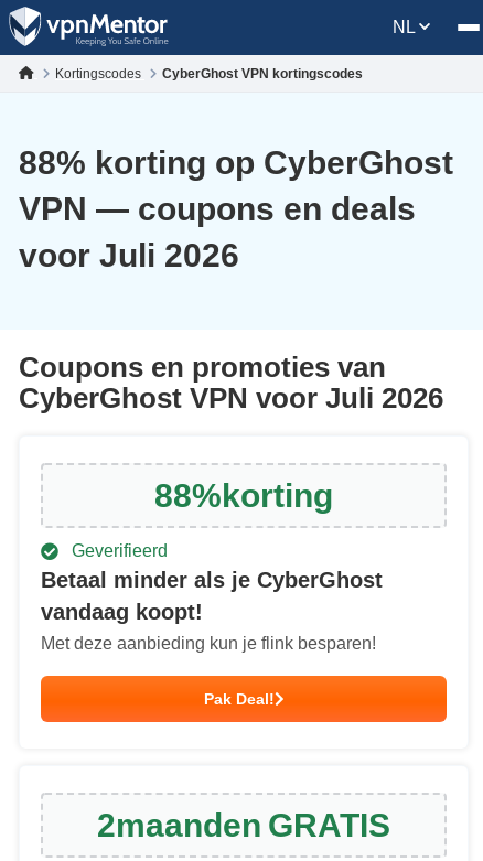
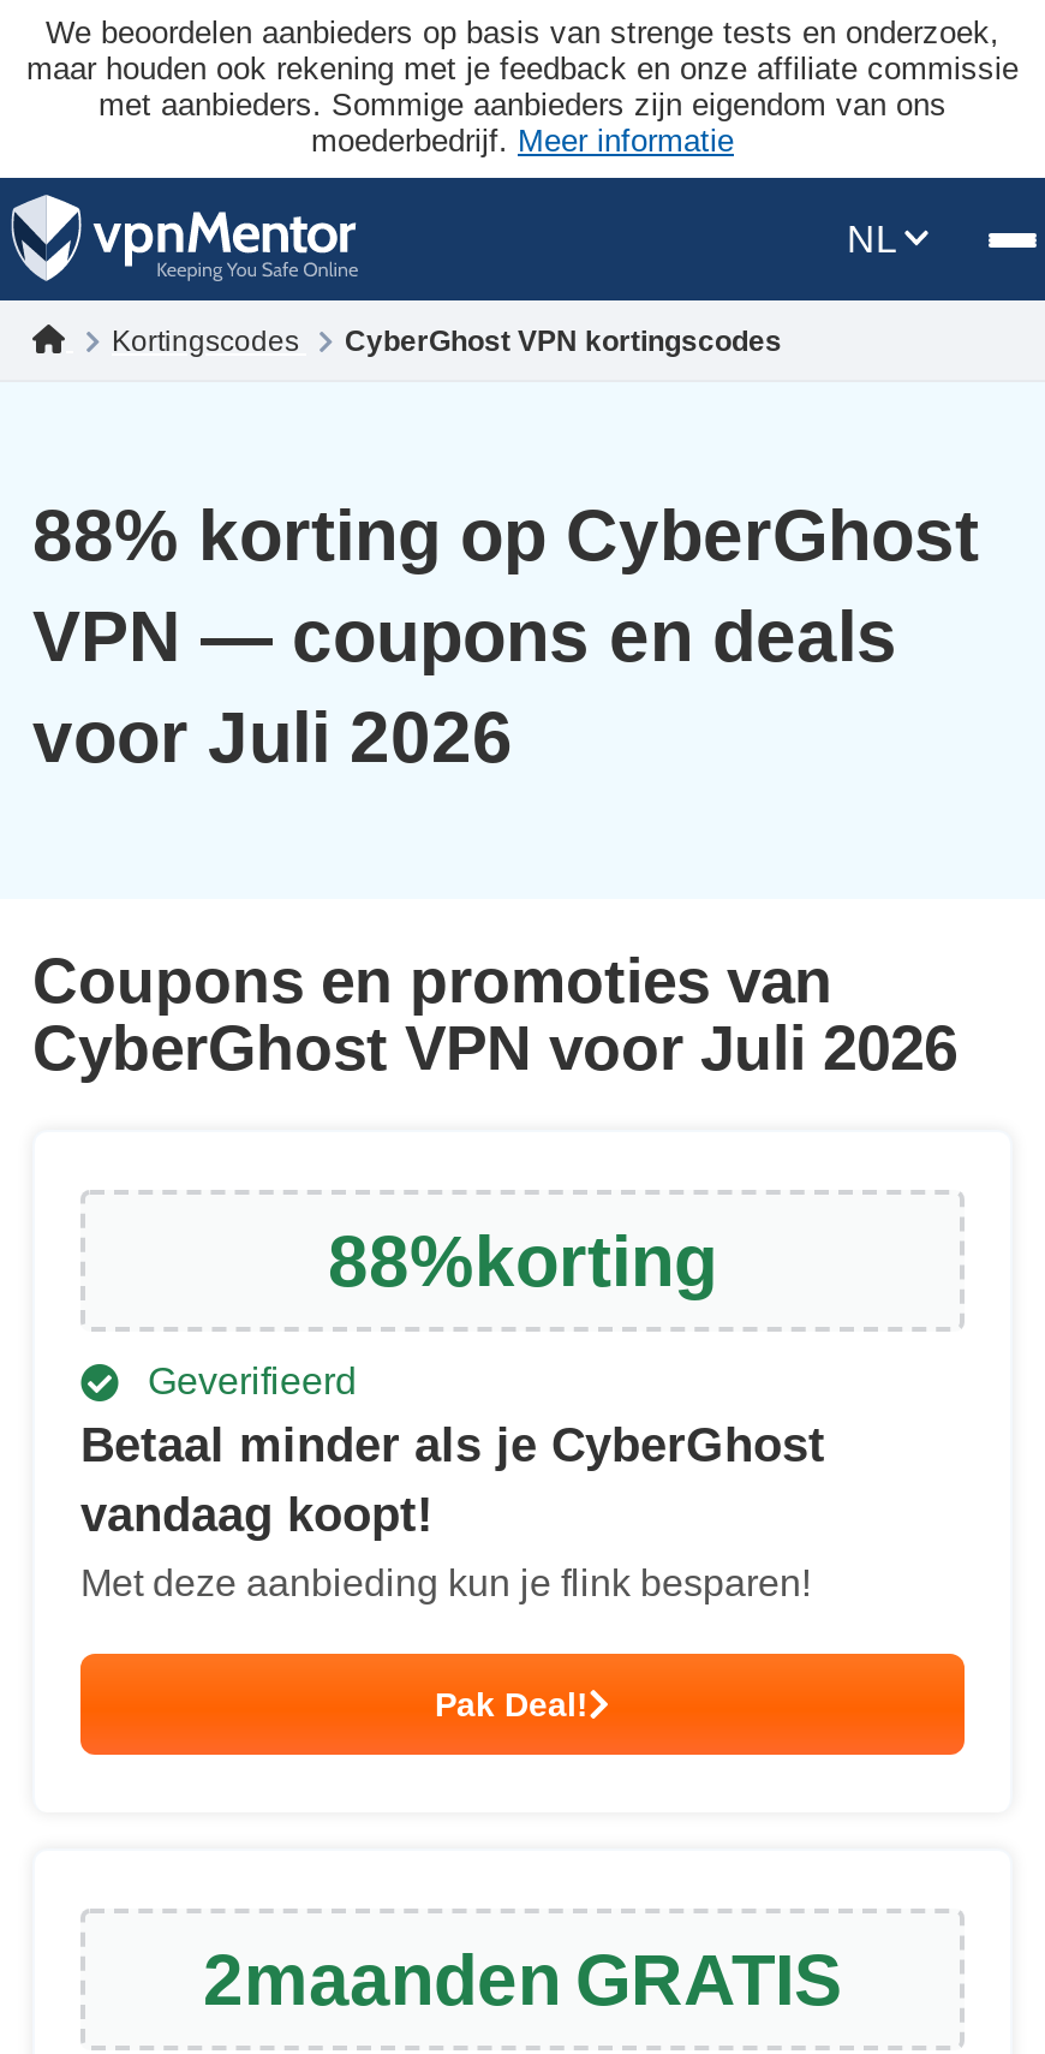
none -> [26,14,1019,159] We beoordelen aanbieders op basis van strenge tests en onderzoek, | maar houden ook rekening met je feedback en onze affiliate commissie | met aanbieders. Sommige aanbieders zijn eigendom van ons | moederbedrijf. Meer informatie

